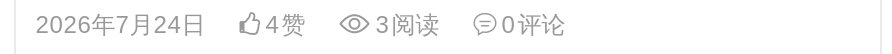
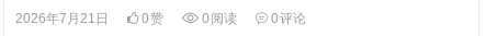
[35,11,439,39] 2026年7月24日 | 4赞 | 3阅读 -> [15,11,237,26] 2026年7月21日 | 0赞 | 0阅读

